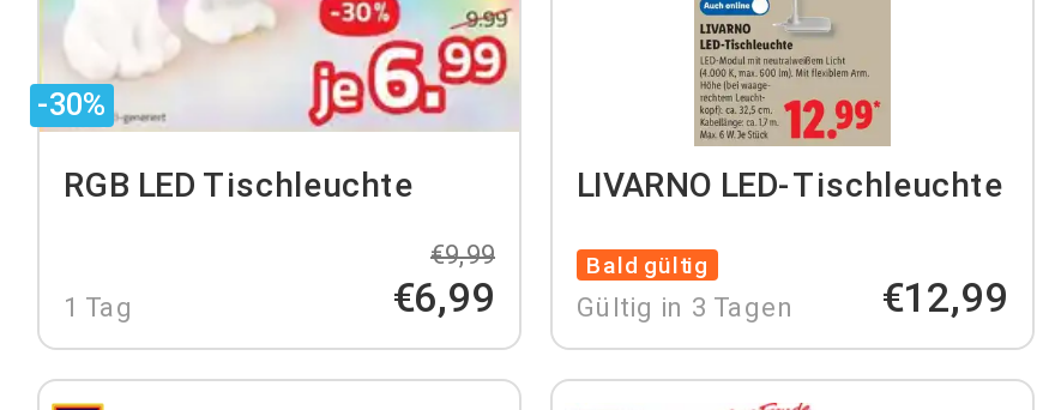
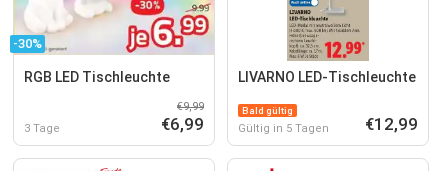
[64,291,133,322] 1 Tag -> [24,121,60,134] 3 Tage
[577,291,795,322] Gültig in 3 Tagen -> [238,121,329,134] Gültig in 5 Tagen

